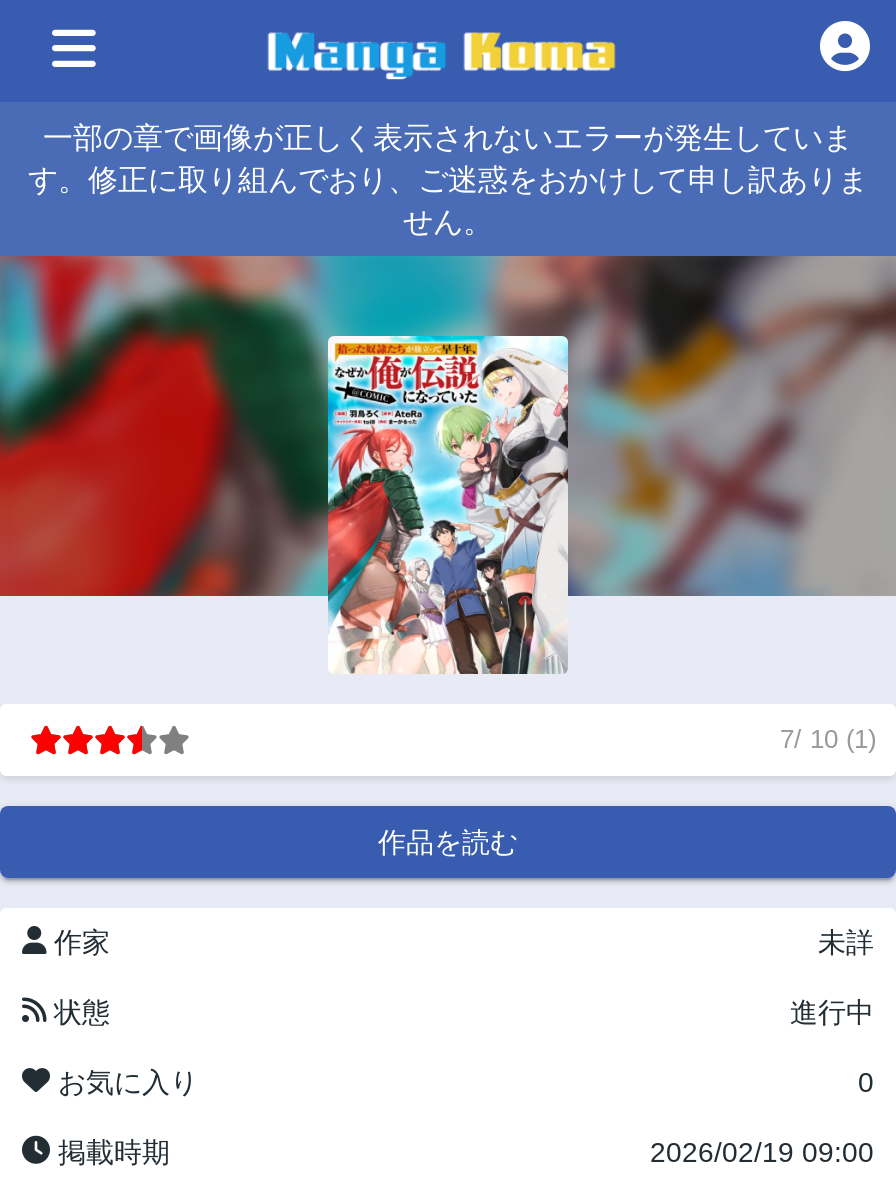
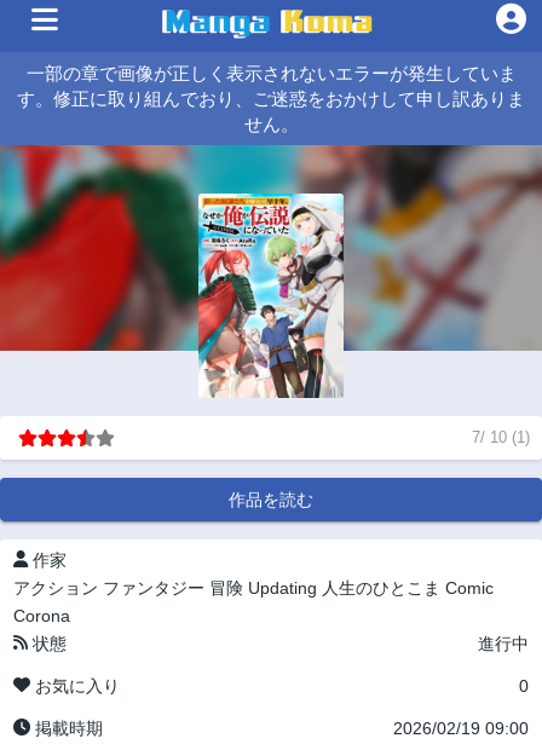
[818,927,874,959] 未詳 -> [13,579,494,626] アクション ファンタジー 冒険 Updating 人生のひとこま Comic | Corona

